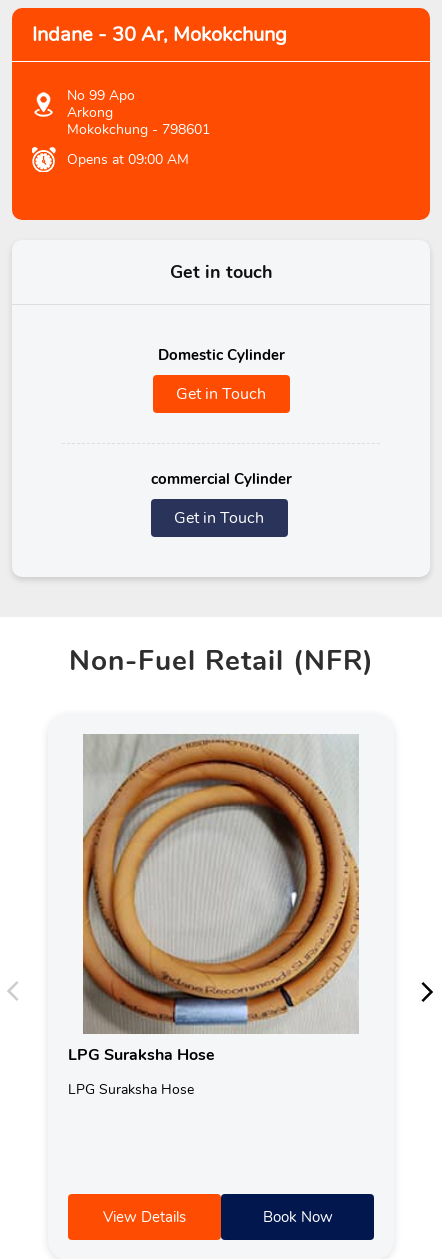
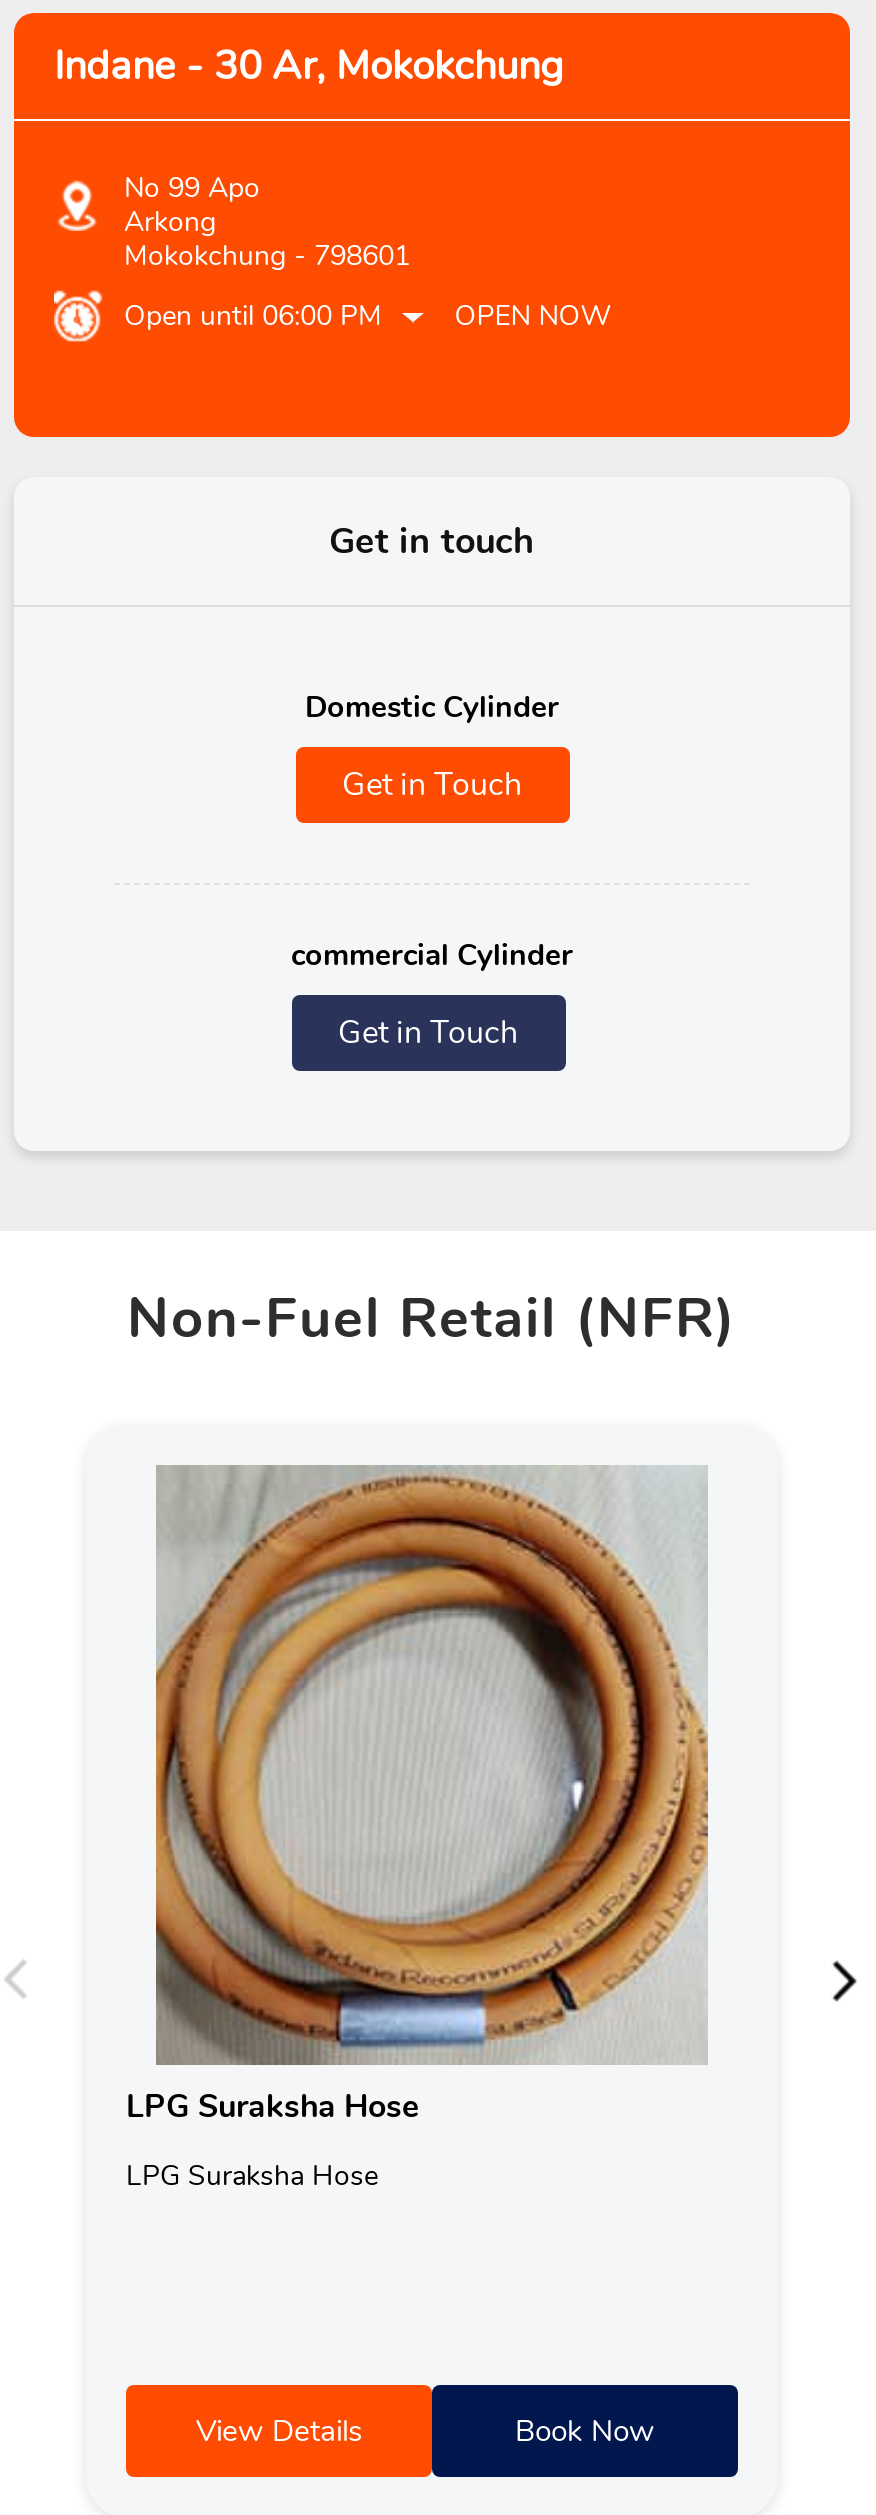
[67,150,189,169] Opens at 09:00 AM -> [124,297,610,335] Open until 06:00 PM | OPEN NOW

